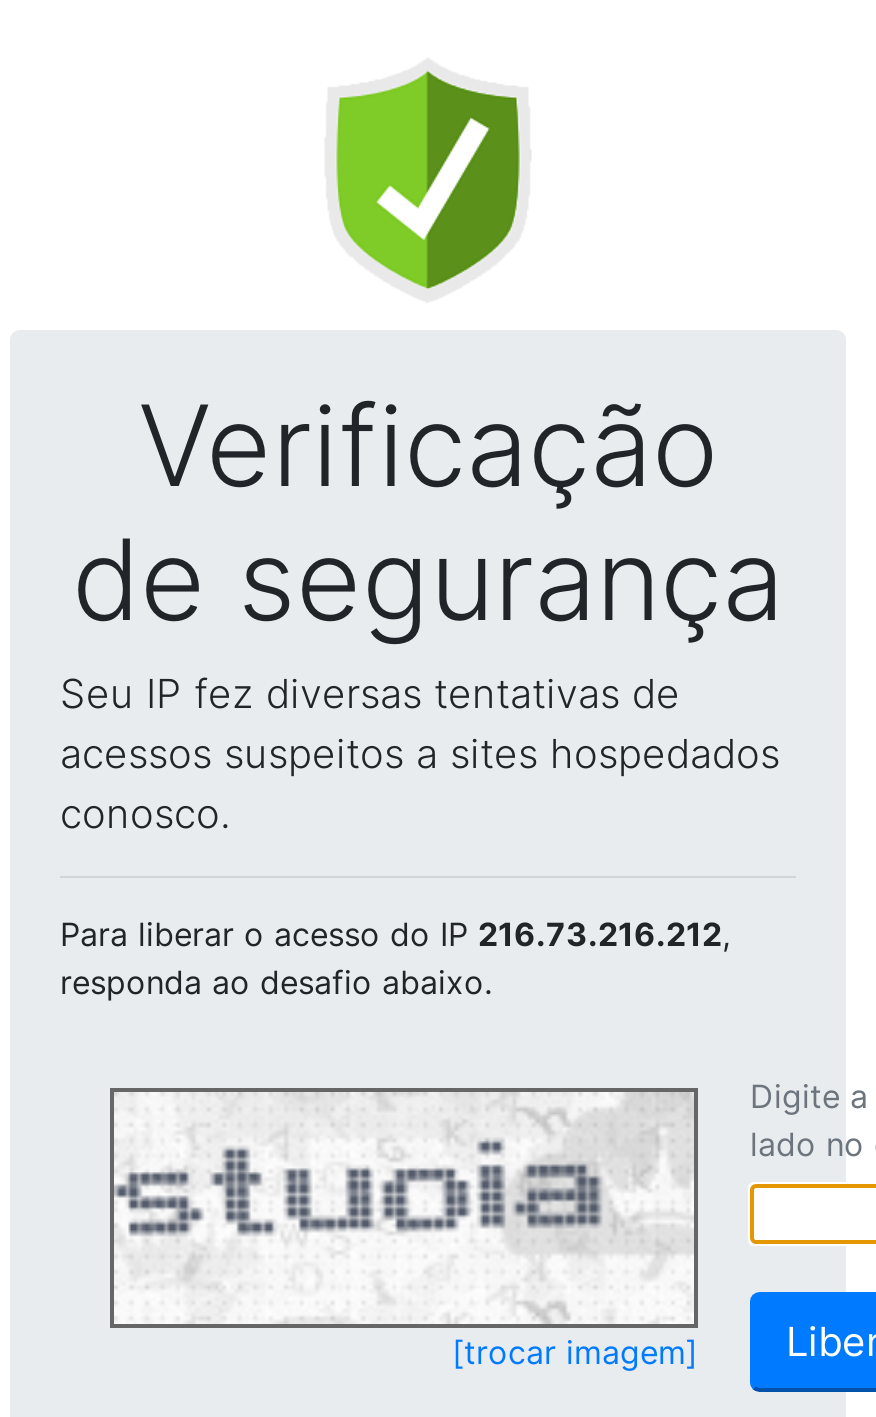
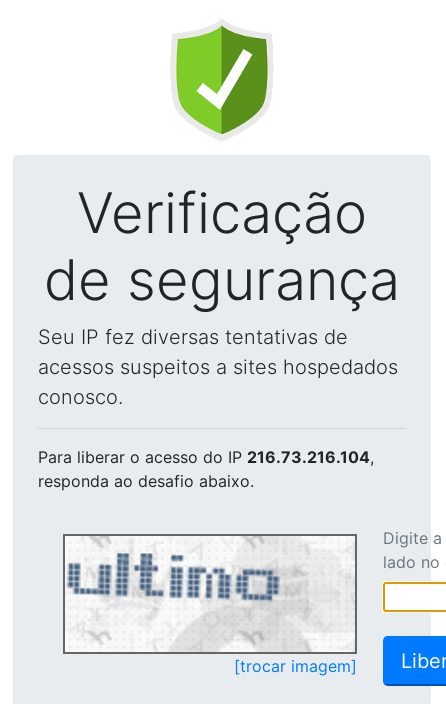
[60,914,730,954] Para liberar o acesso do IP 216.73.216.212, -> [38,447,374,467] Para liberar o acesso do IP 216.73.216.104,
[116,1096,688,1320] [image] -> [65,537,353,649] [image]

